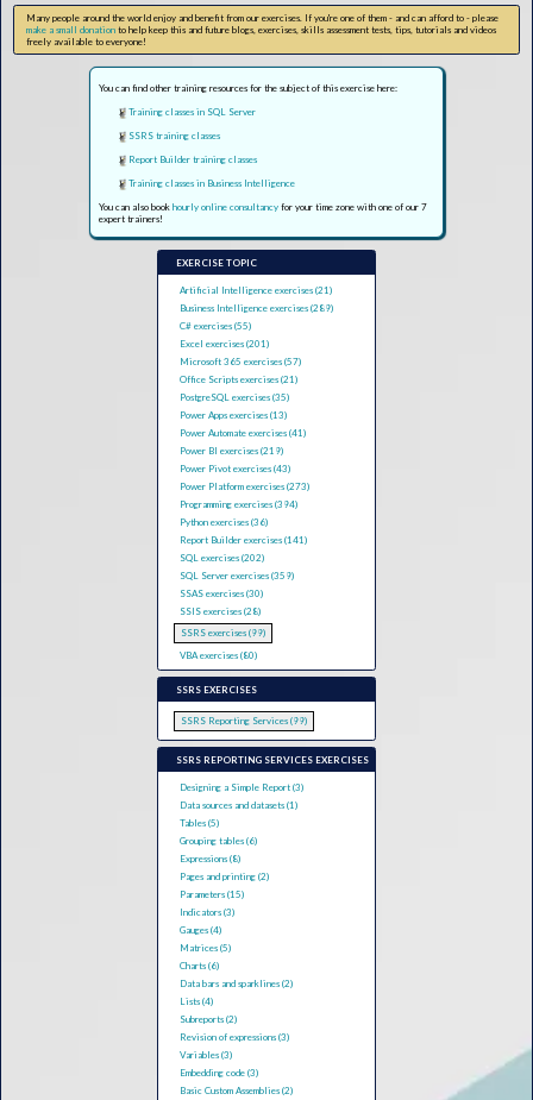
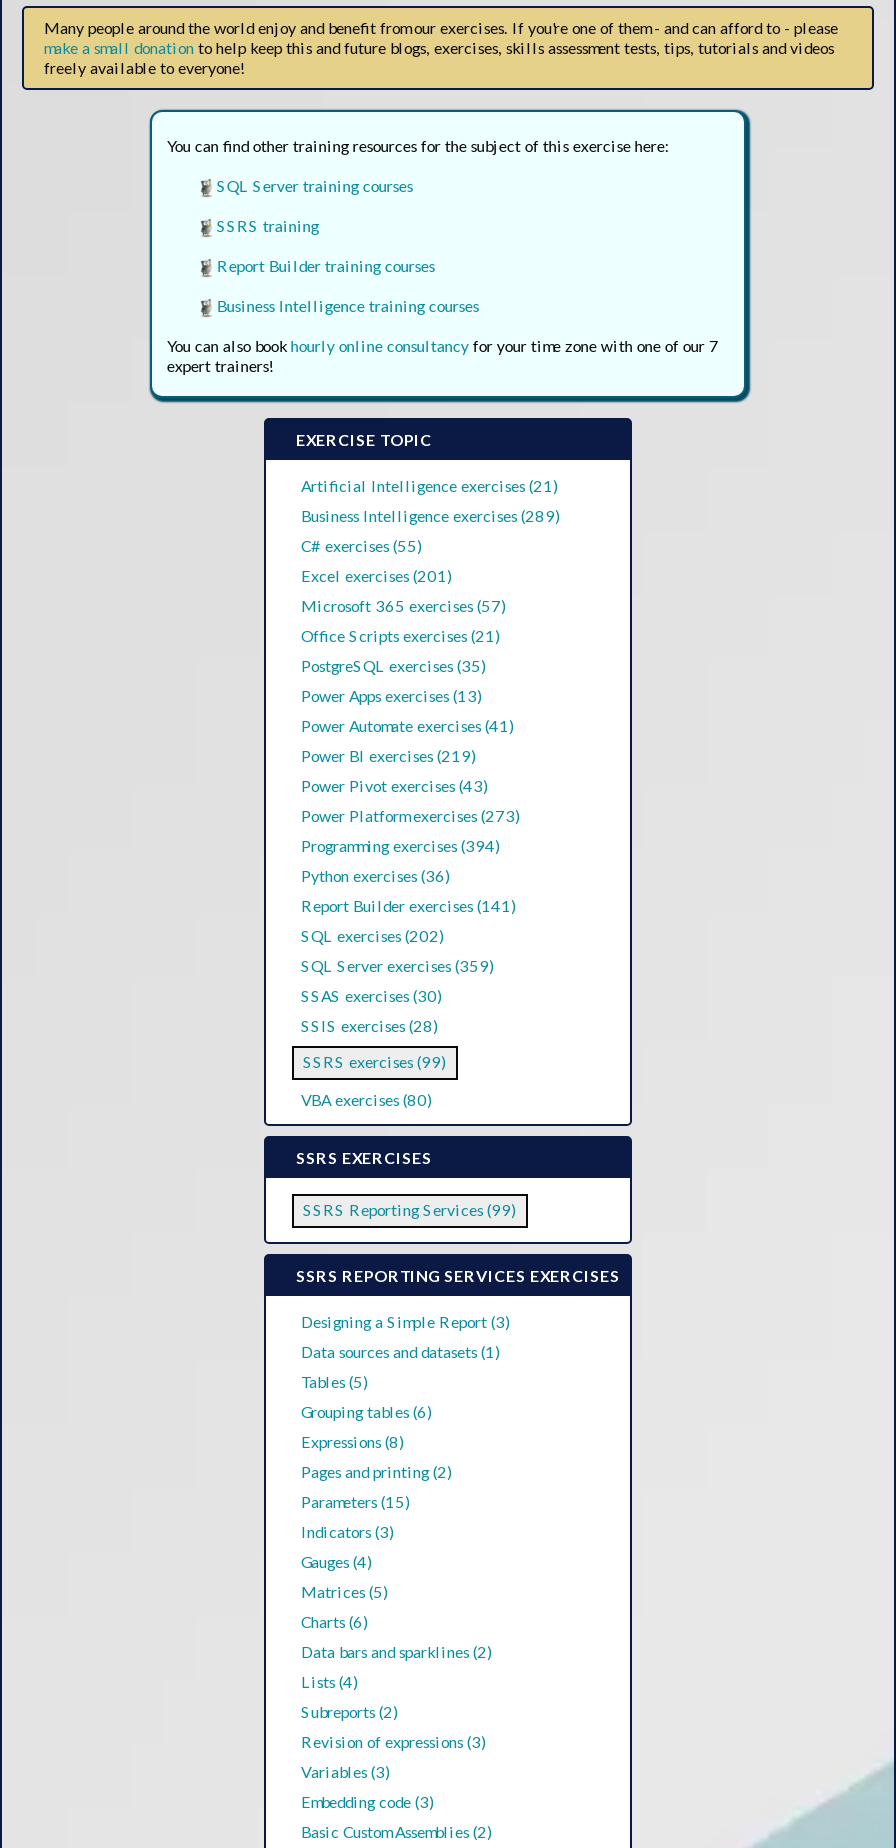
[129,106,256,118] Training classes in SQL Server -> [217,176,413,196] SQL Server training courses
[129,130,221,142] SSRS training classes -> [217,216,319,236] SSRS training
[129,153,257,165] Report Builder training classes -> [217,256,435,276] Report Builder training courses
[129,177,296,189] Training classes in Business Intelligence -> [217,296,479,316] Business Intelligence training courses

